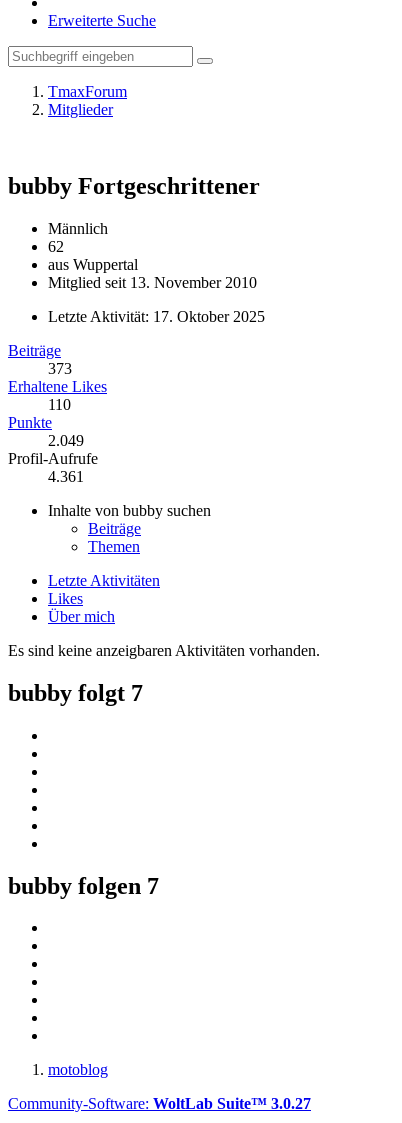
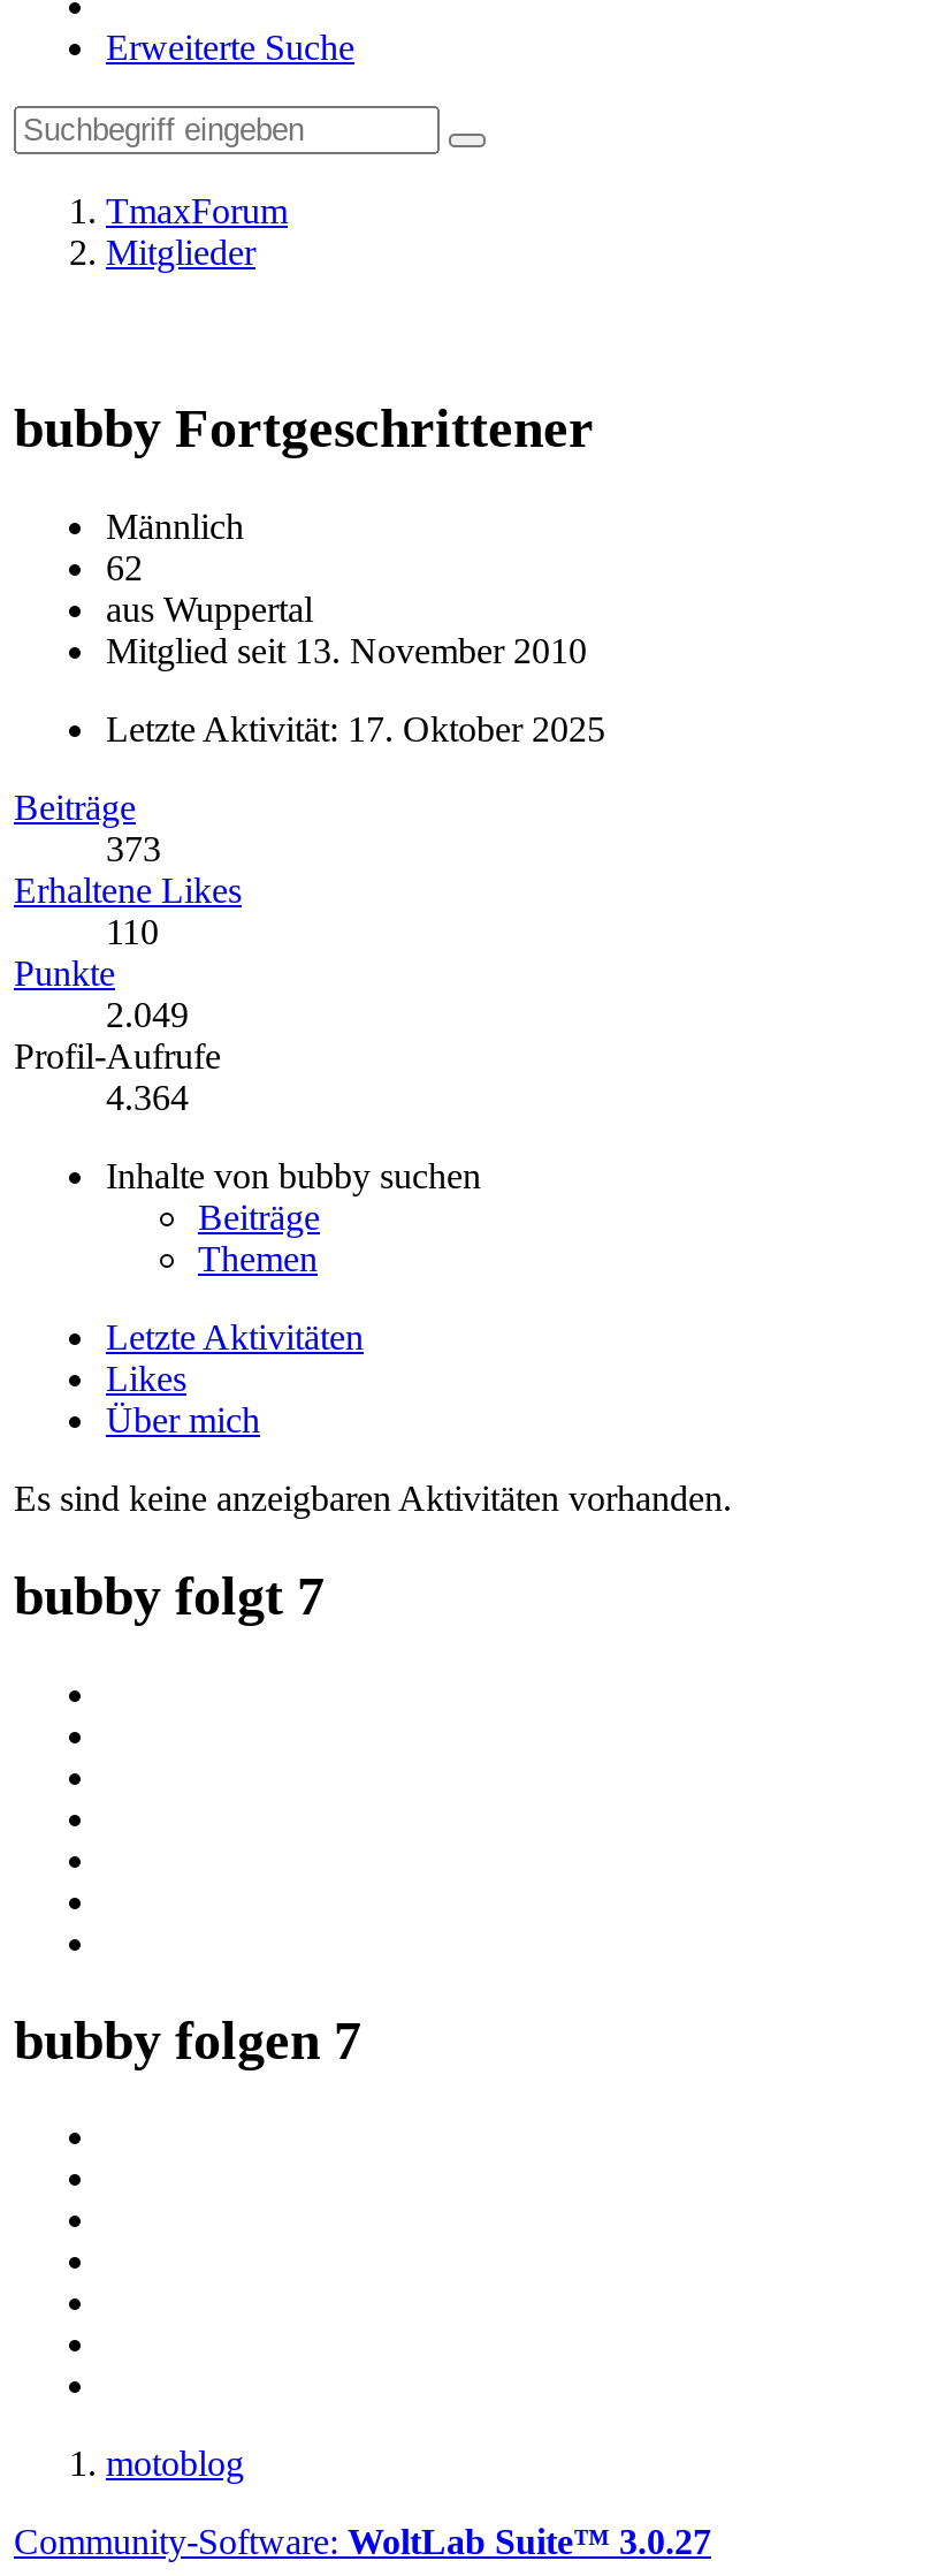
[48,468,84,485] 4.361 -> [106,1077,189,1117] 4.364

